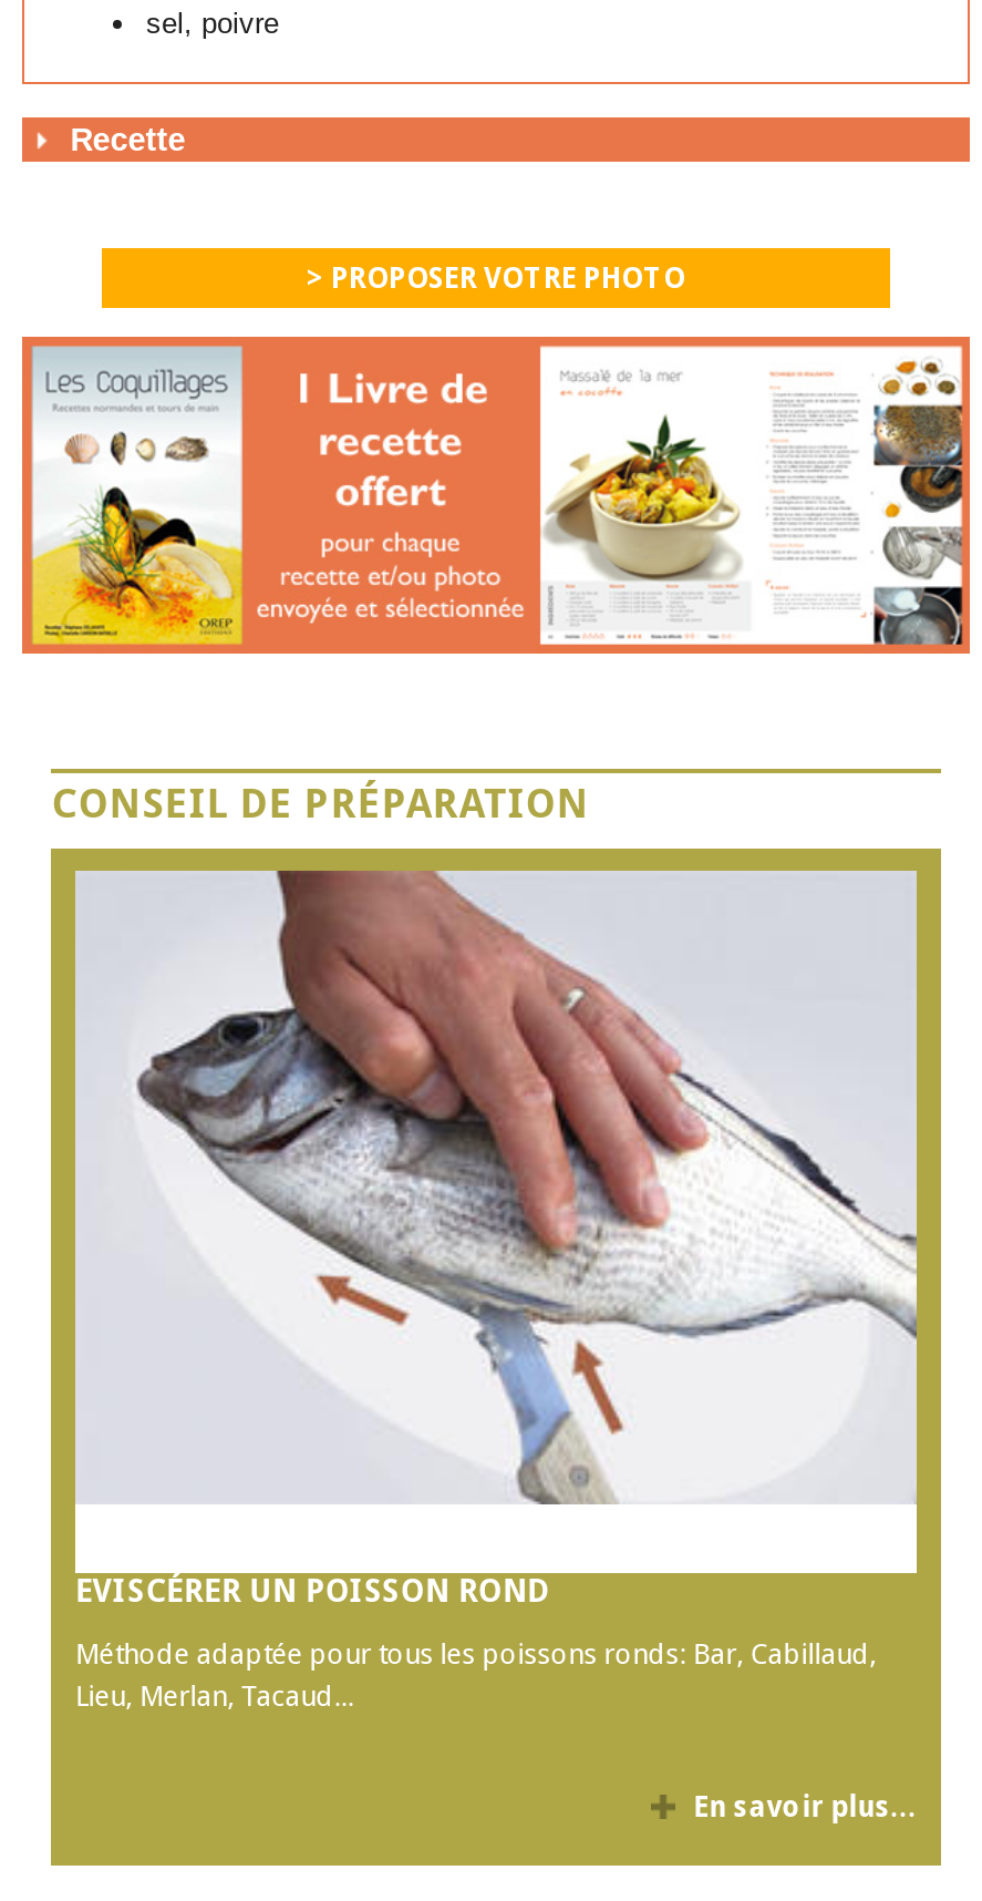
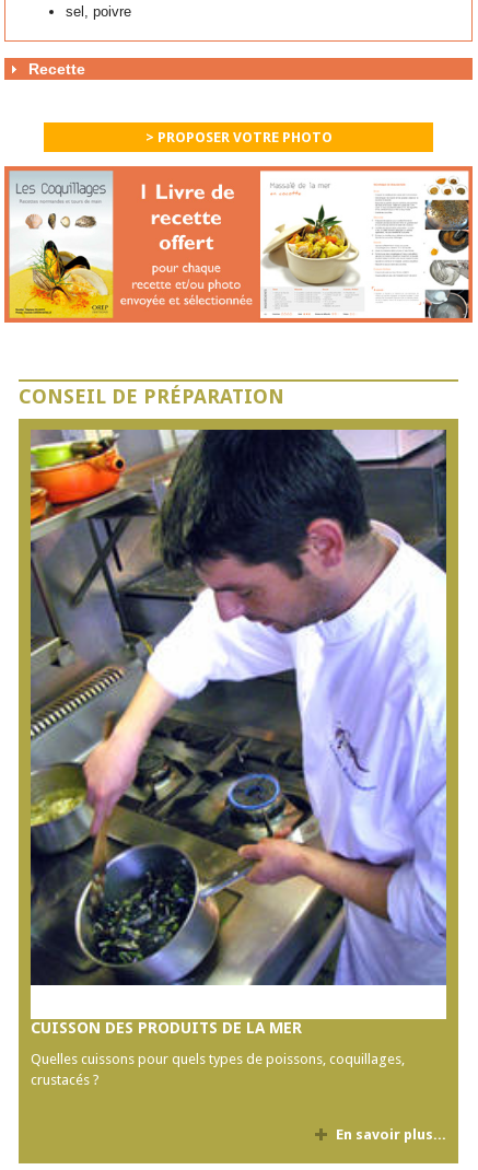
[73,869,917,1609] [image] | EVISCÉRER UN POISSON ROND -> [30,429,447,1036] [image] | CUISSON DES PRODUITS DE LA MER
[75,1637,876,1713] Méthode adaptée pour tous les poissons ronds: Bar, Cabillaud, | Lieu, Merlan, Tacaud... -> [30,1051,404,1088] Quelles cuissons pour quels types de poissons, coquillages, | crustacés ?

